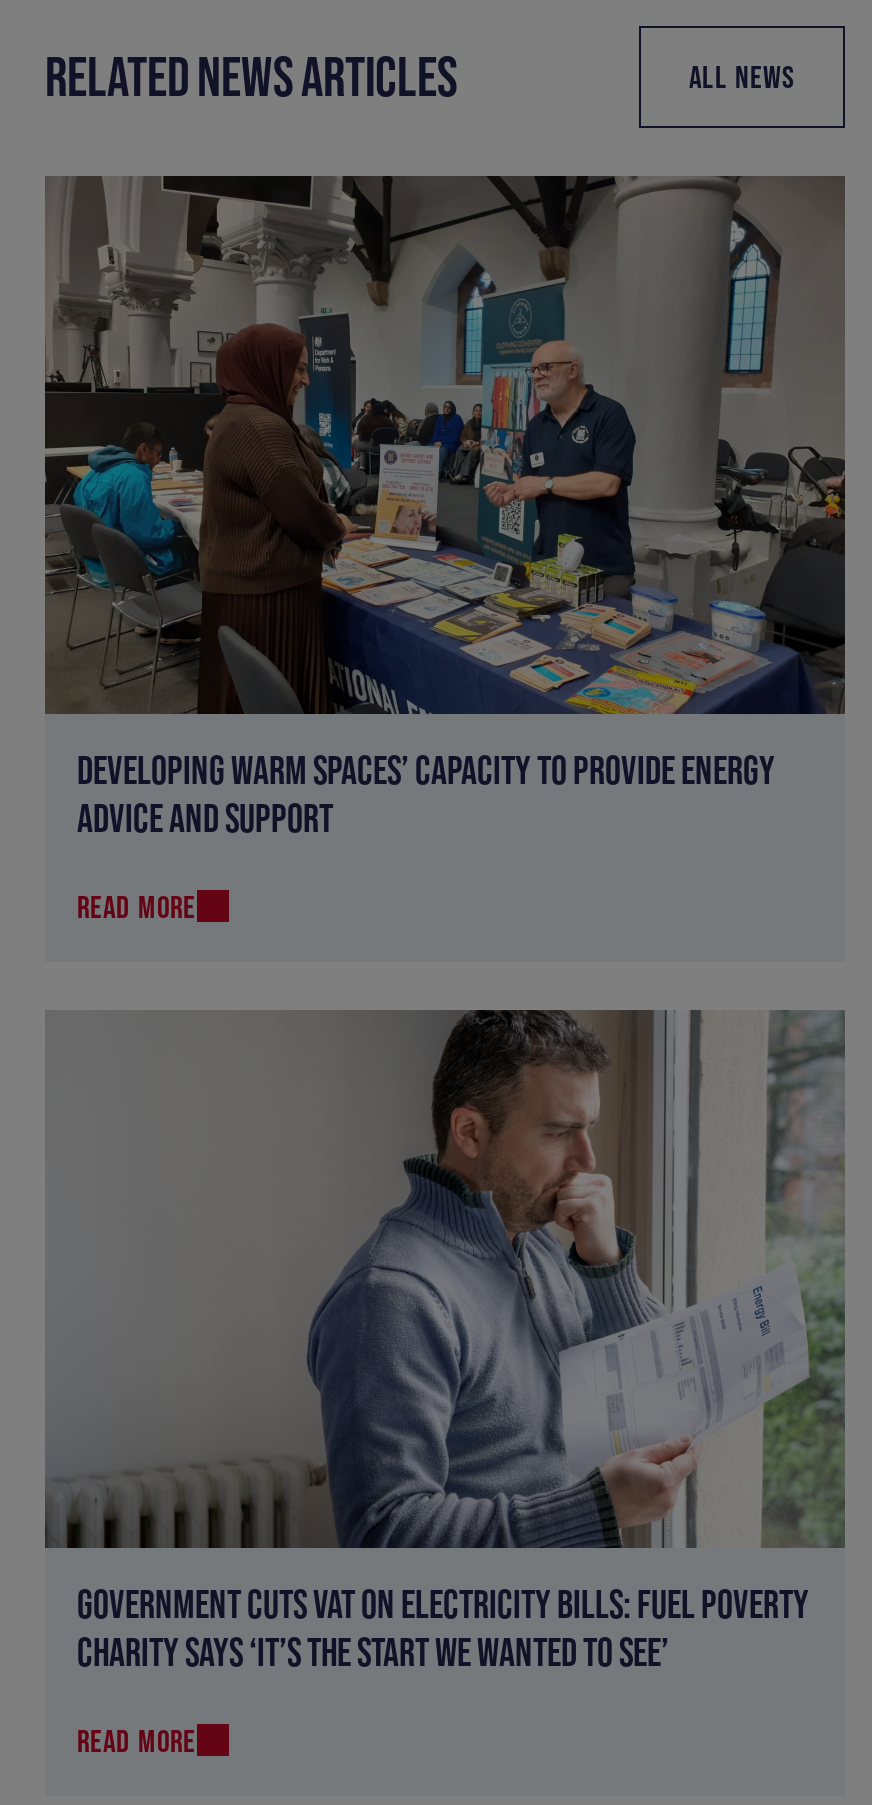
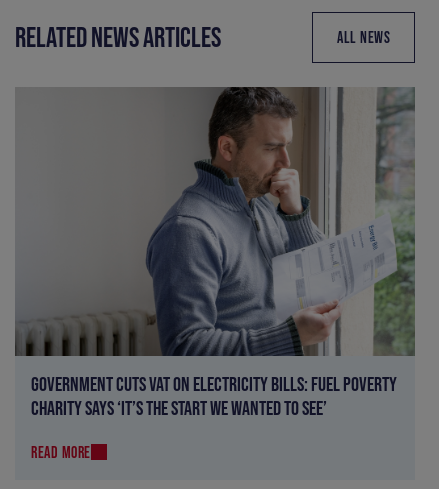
[43,174,845,924] [image] | DEVELOPING WARM SPACES’ CAPACITY TO PROVIDE ENERGY | ADVICE AND SUPPORT | READ MORE -> none

